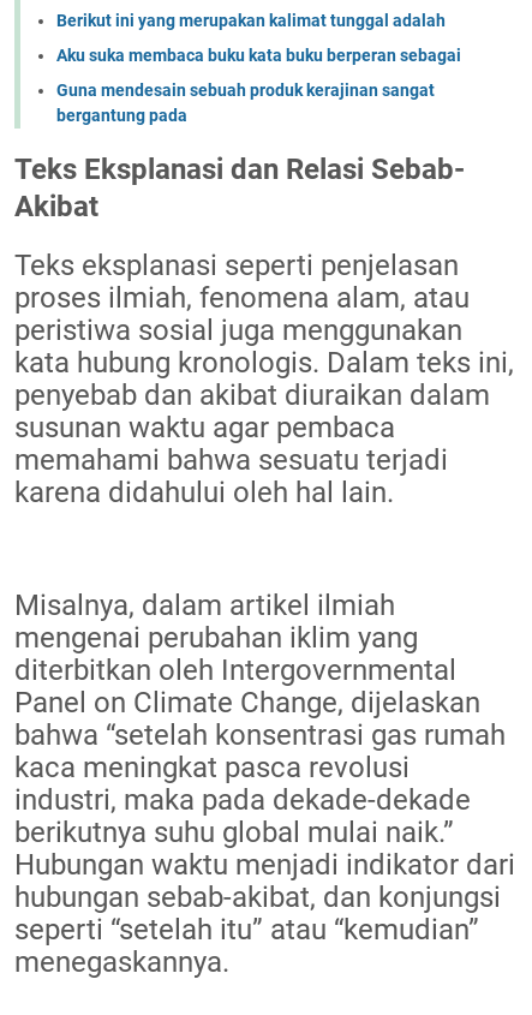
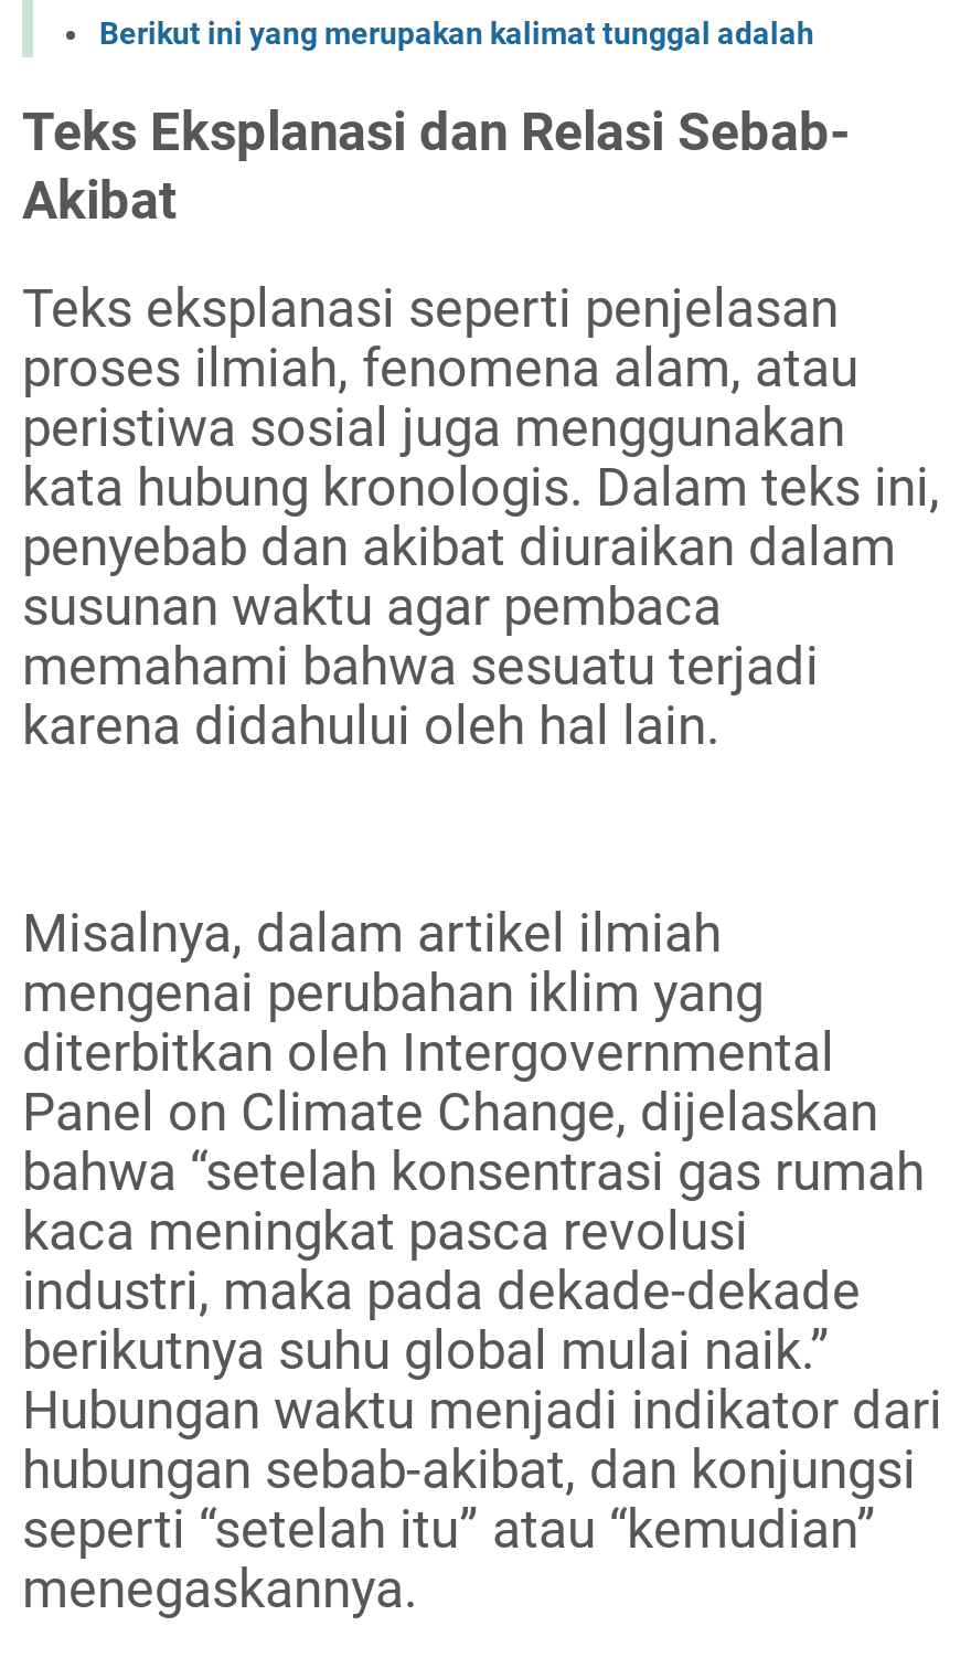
[56,46,461,125] Aku suka membaca buku kata buku berperan sebagai | Guna mendesain sebuah produk kerajinan sangat | bergantung pada -> none

